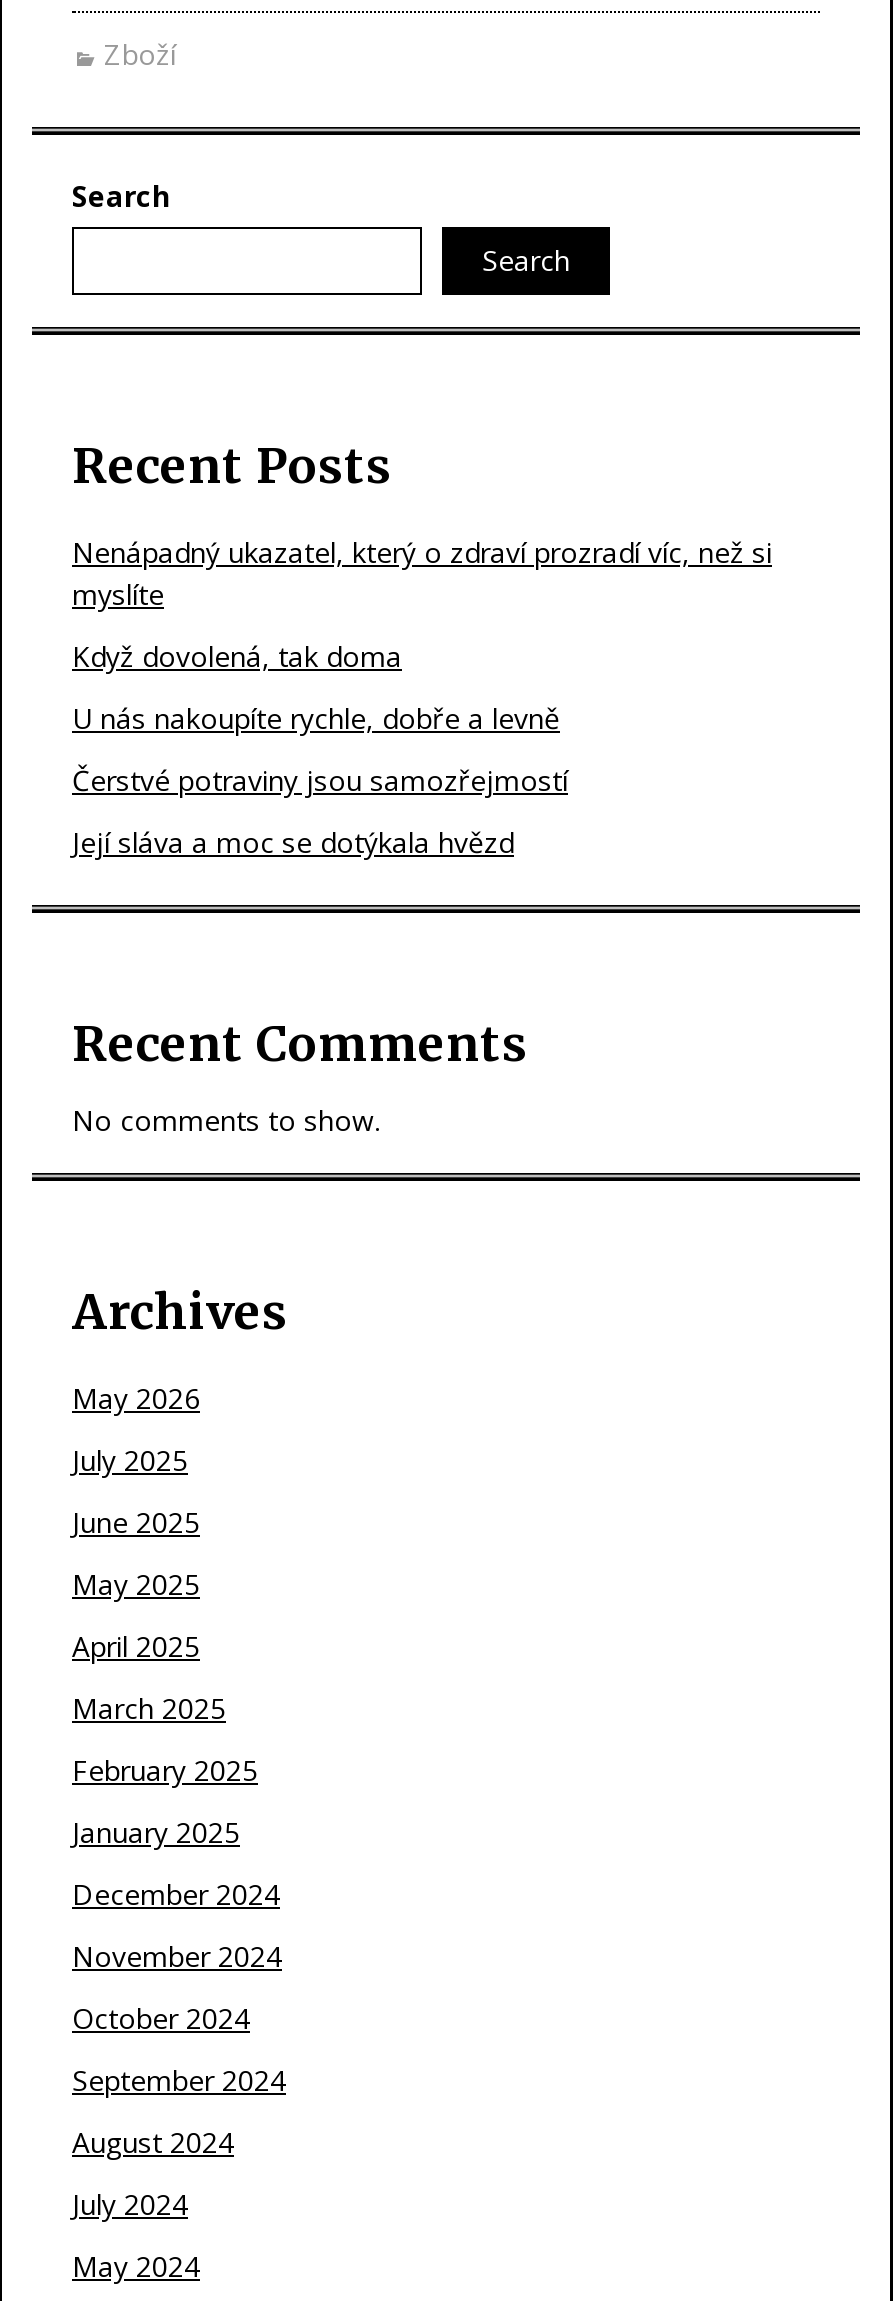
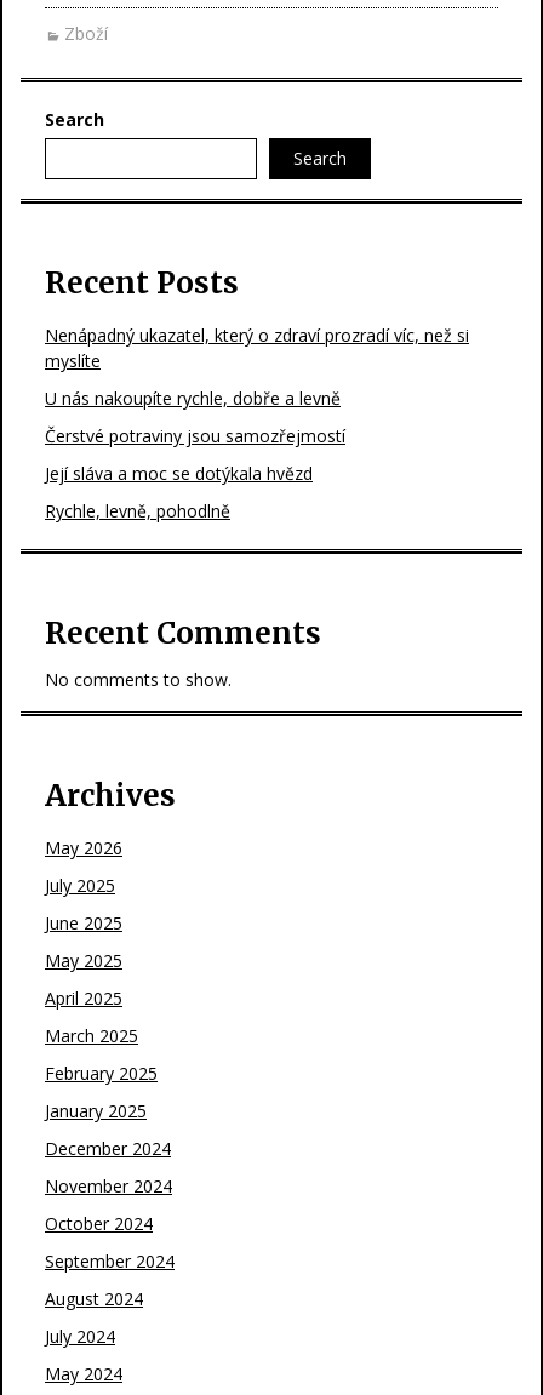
[72,637,402,675] Když dovolená, tak doma -> none
moved [72,699,568,861] -> [45,387,345,485]: U nás nakoupíte rychle, dobře a levně | Čerstvé potraviny jsou samozřejmostí | Její sláva a moc se dotýkala hvězd
none -> [45,499,230,522] Rychle, levně, pohodlně

